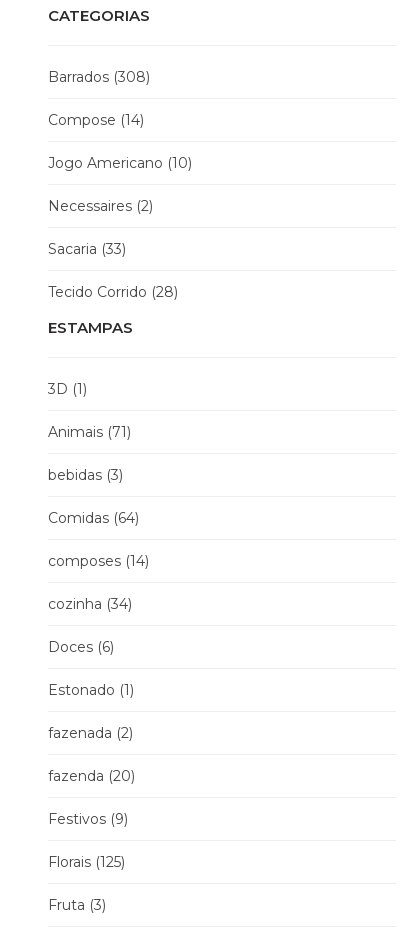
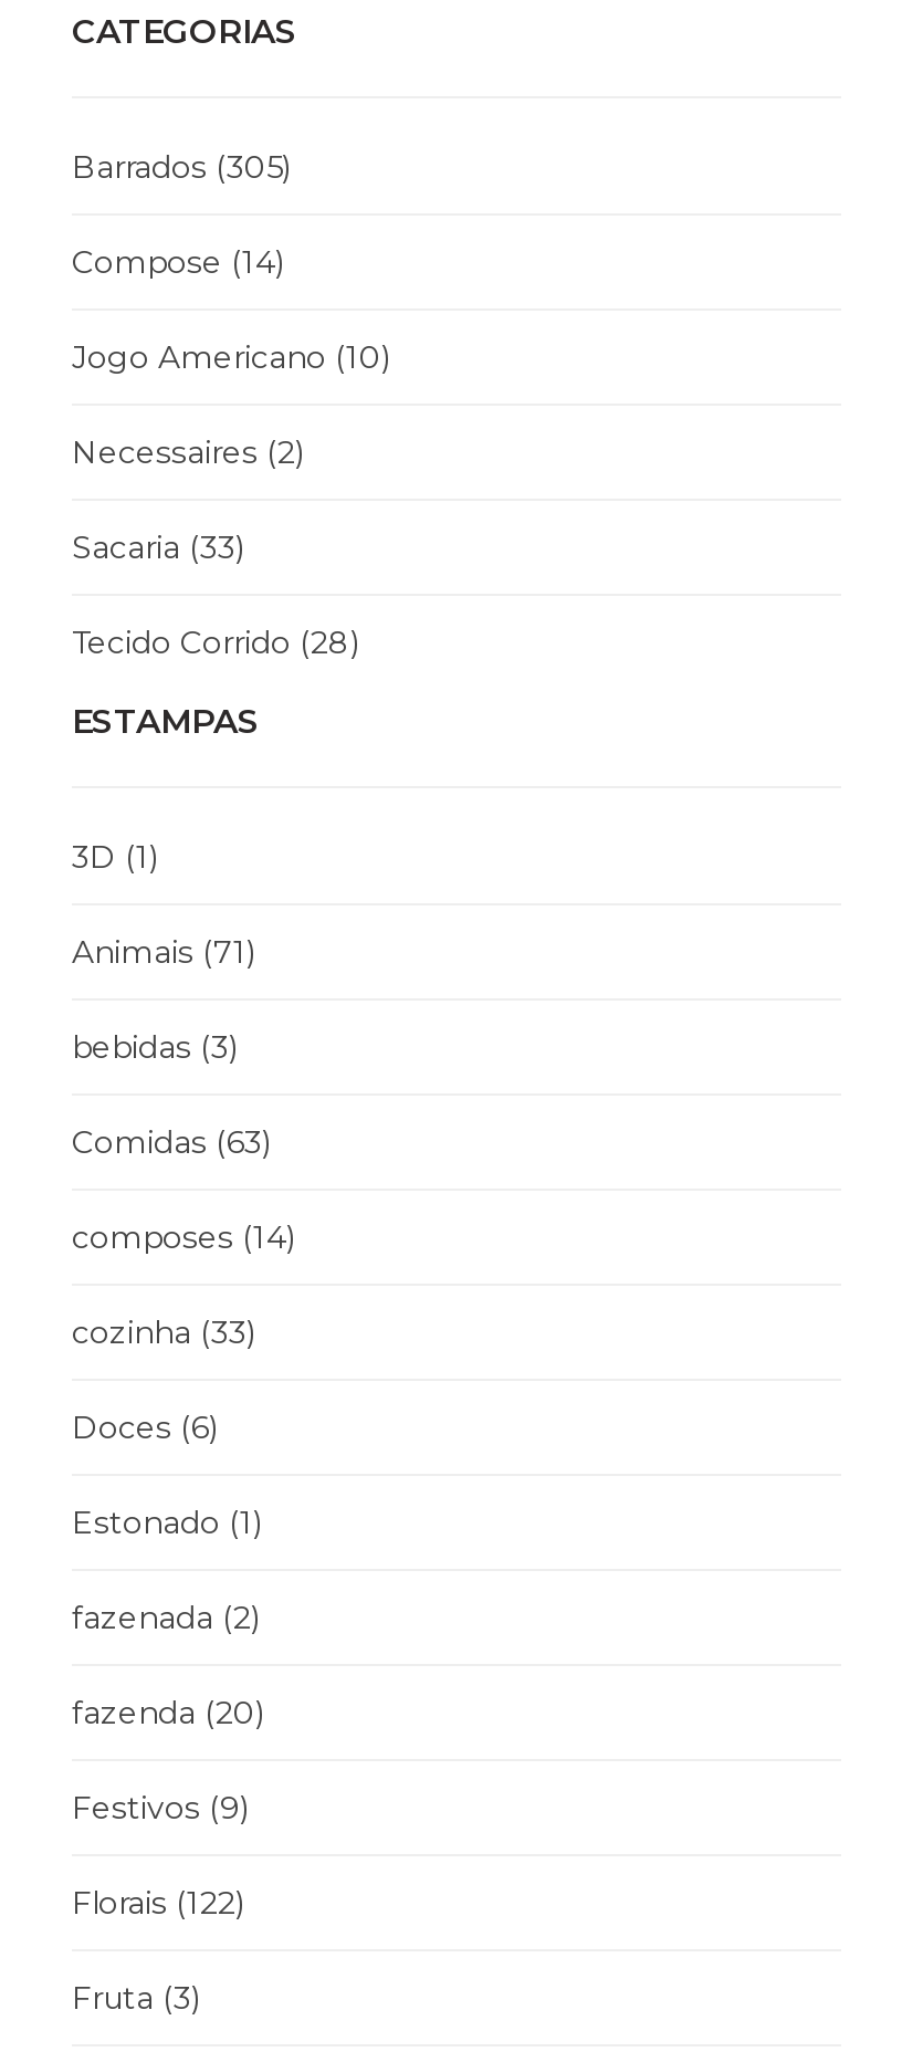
[48,68,150,86] Barrados (308) -> [72,147,291,186] Barrados (305)
[48,509,139,527] Comidas (64) -> [72,1122,271,1162] Comidas (63)
[48,595,132,613] cozinha (34) -> [72,1312,255,1352] cozinha (33)
[48,853,125,871] Florais (125) -> [72,1882,244,1922] Florais (122)

